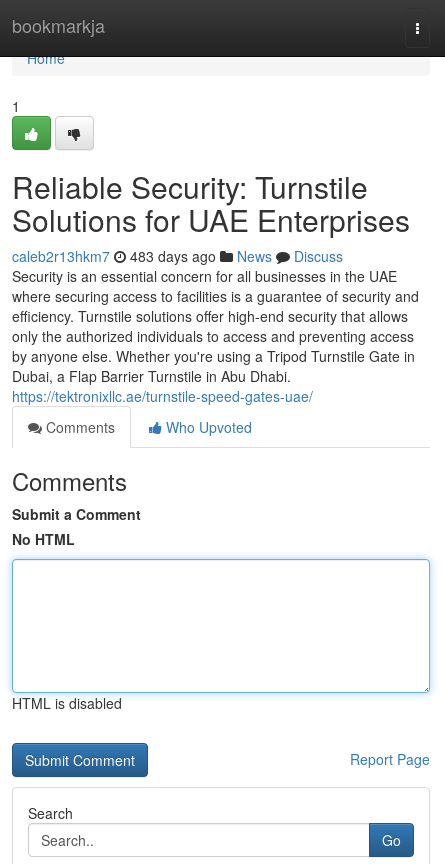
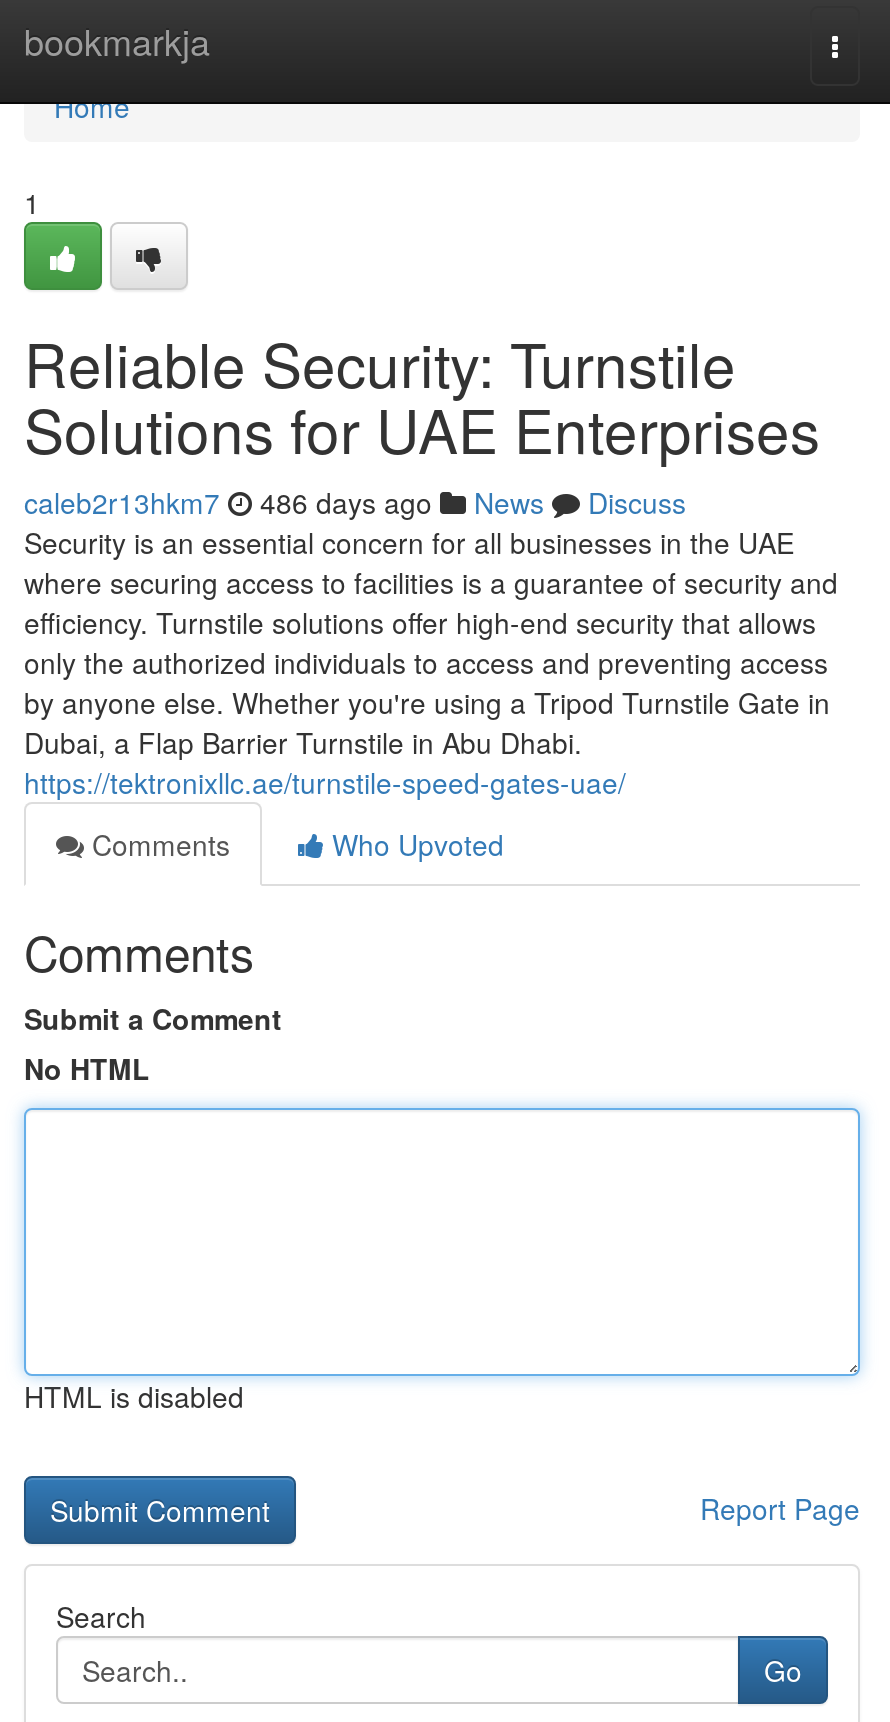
[12,246,343,266] caleb2r13hkm7 483 days ago News Discuss -> [24,482,686,522] caleb2r13hkm7 486 days ago News Discuss

